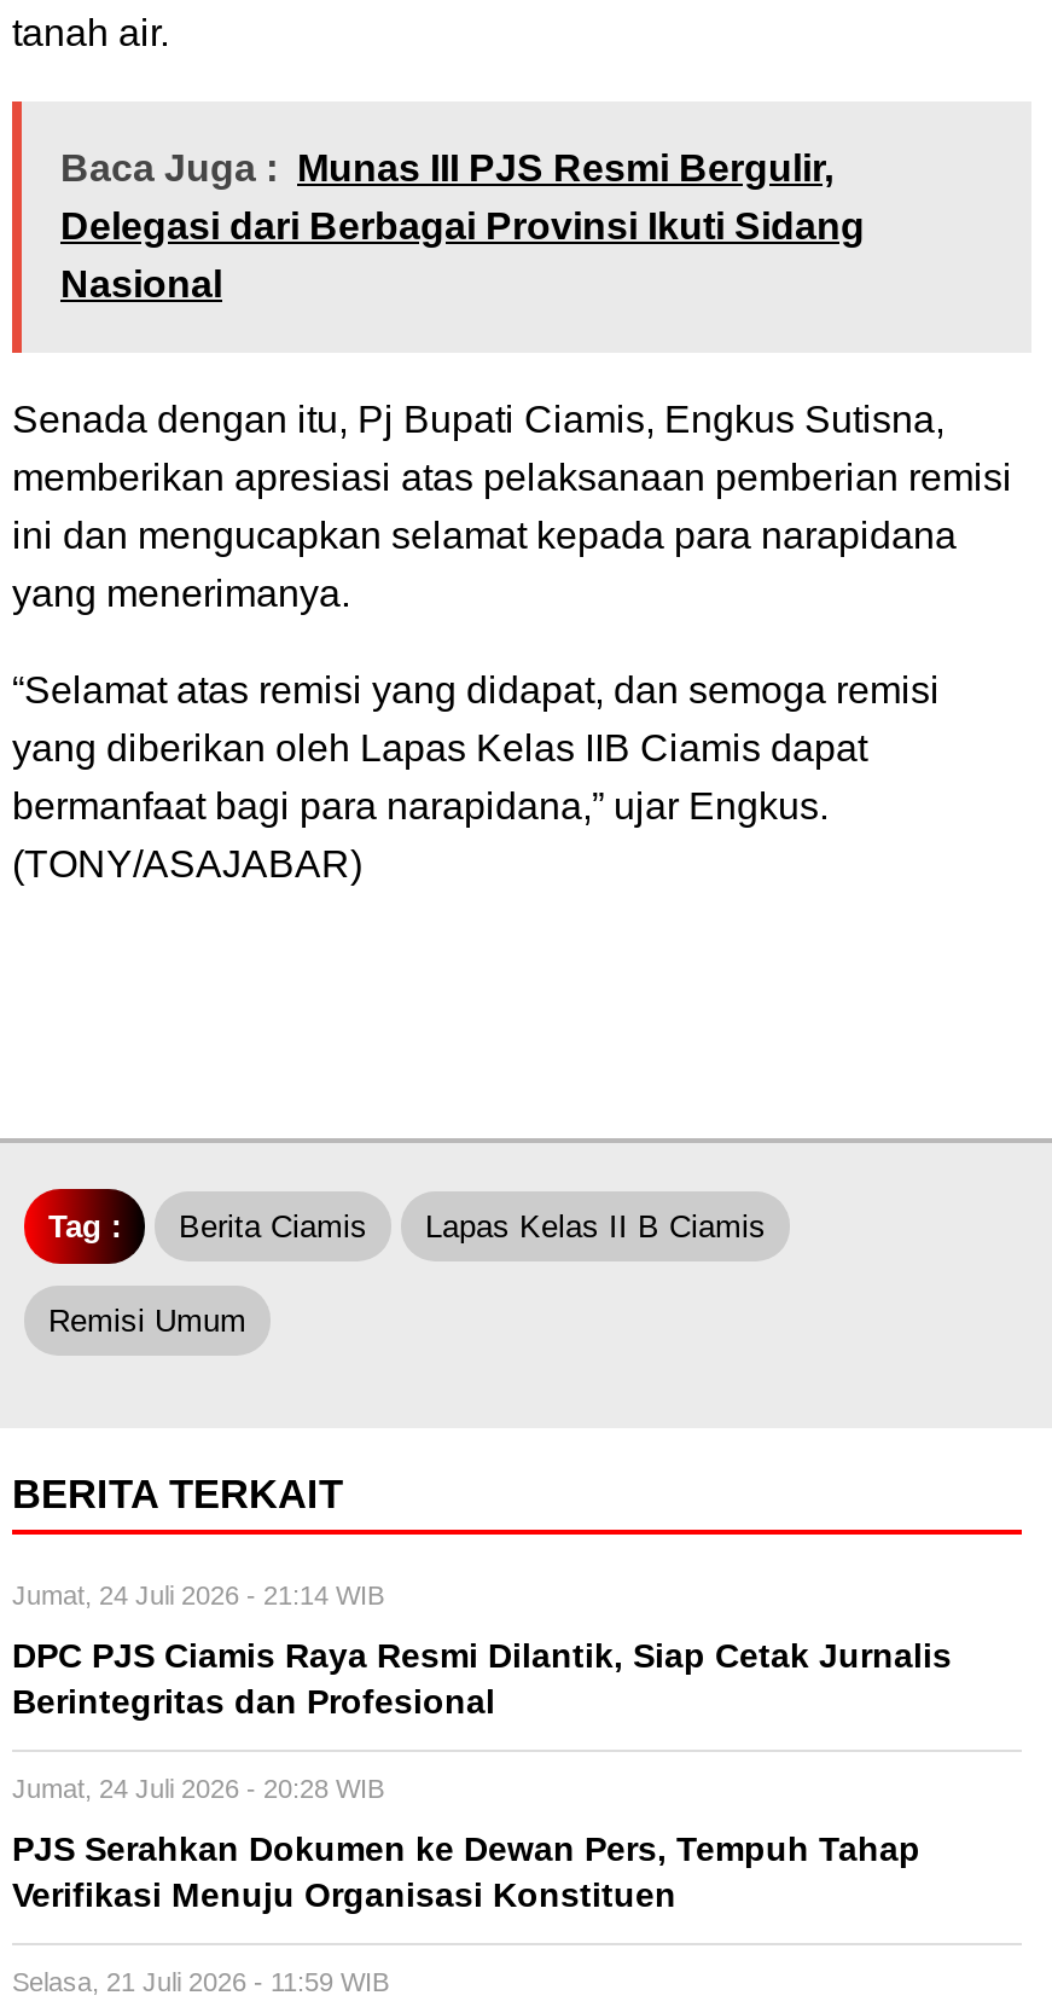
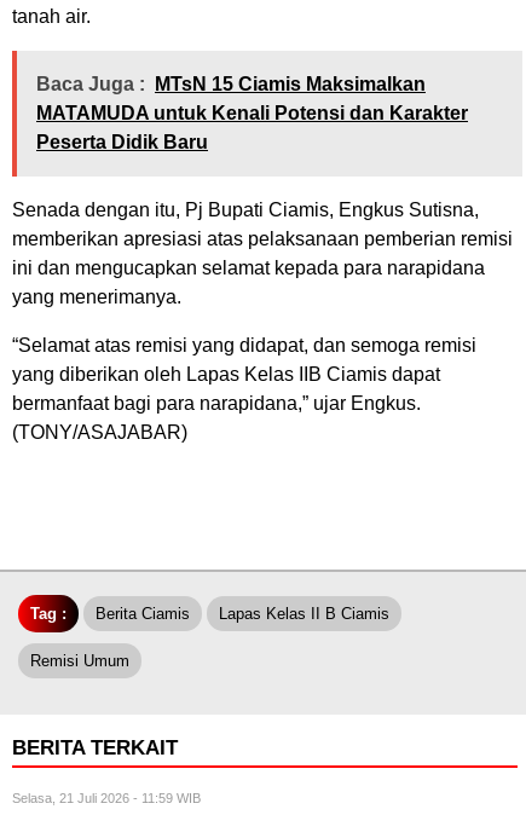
[60,147,865,304] Baca Juga : Munas III PJS Resmi Bergulir, | Delegasi dari Berbagai Provinsi Ikuti Sidang | Nasional -> [36,74,468,152] Baca Juga : MTsN 15 Ciamis Maksimalkan | MATAMUDA untuk Kenali Potensi dan Karakter | Peserta Didik Baru
[12,1580,952,1914] Jumat, 24 Juli 2026 - 21:14 WIB | DPC PJS Ciamis Raya Resmi Dilantik, Siap Cetak Jurnalis | Berintegritas dan Profesional | Jumat, 24 Juli 2026 - 20:28 WIB | PJS Serahkan Dokumen ke Dewan Pers, Tempuh Tahap | Verifikasi Menuju Organisasi Konstituen -> none

